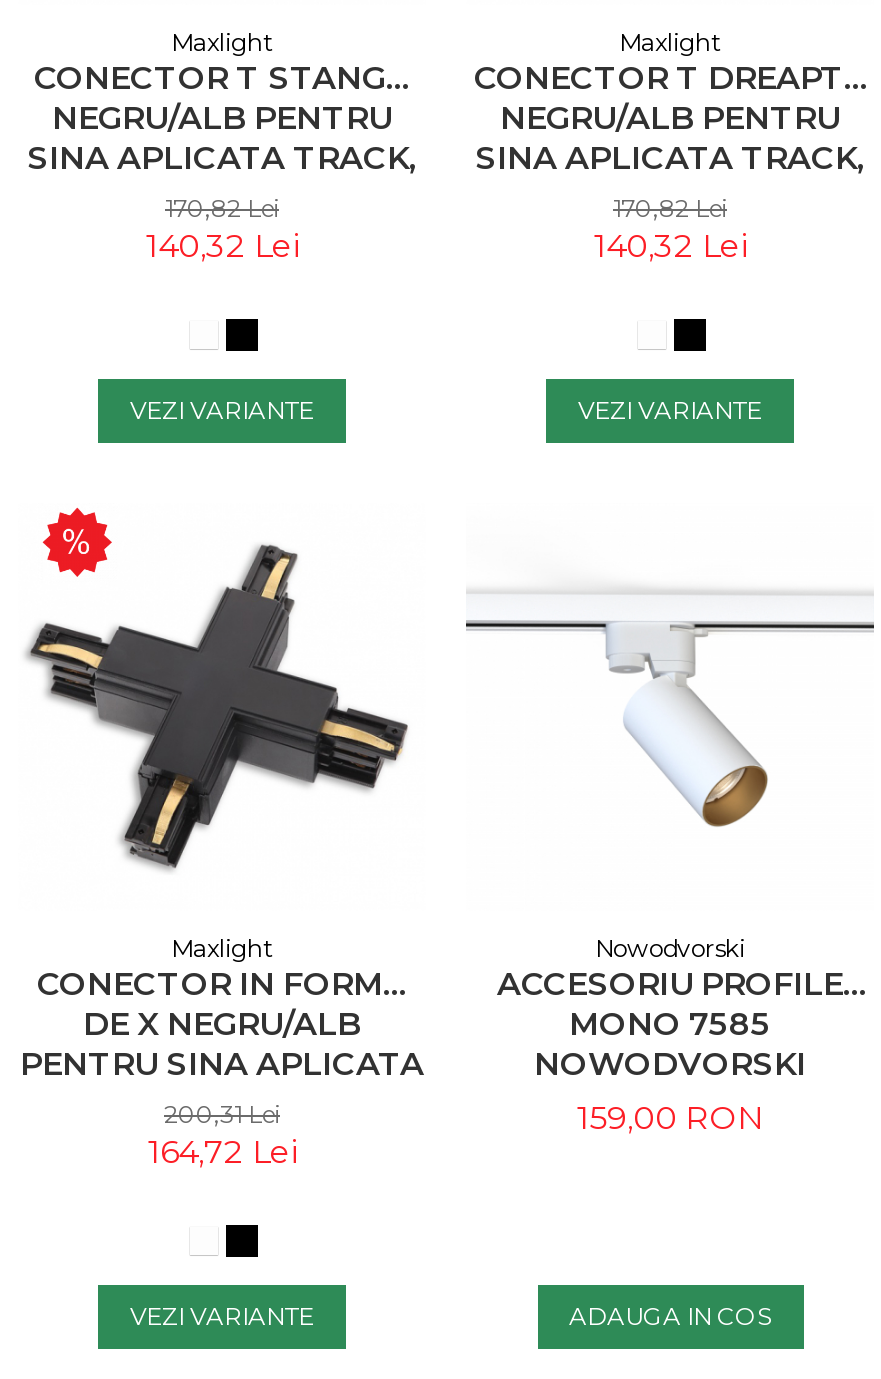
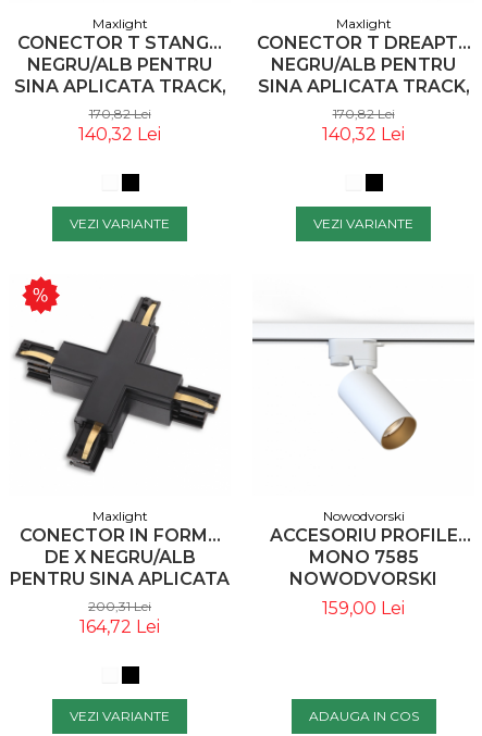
[577,1099,763,1137] 159,00 RON -> [322,598,405,618] 159,00 Lei

